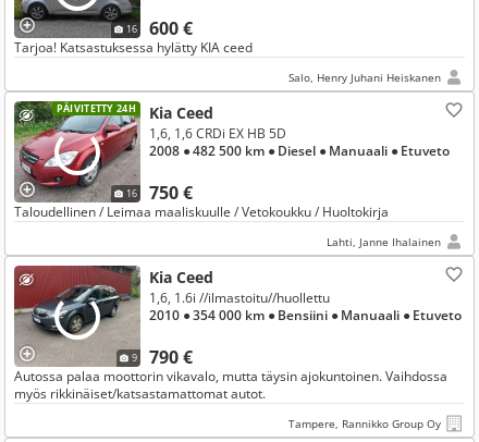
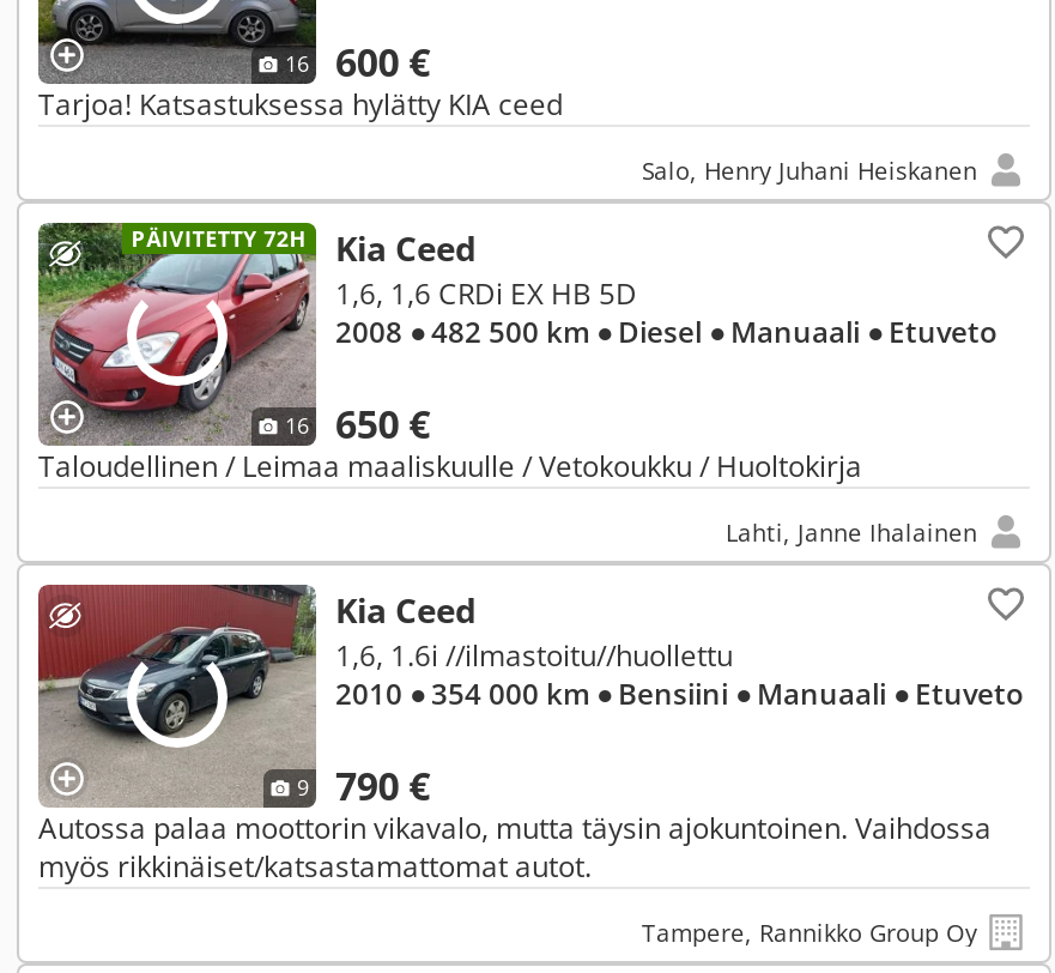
[56,101,213,123] PÄIVITETTY 24H Kia Ceed -> [131,223,477,271] PÄIVITETTY 72H Kia Ceed
[126,181,192,205] 16 750 € -> [285,398,430,451] 16 650 €

